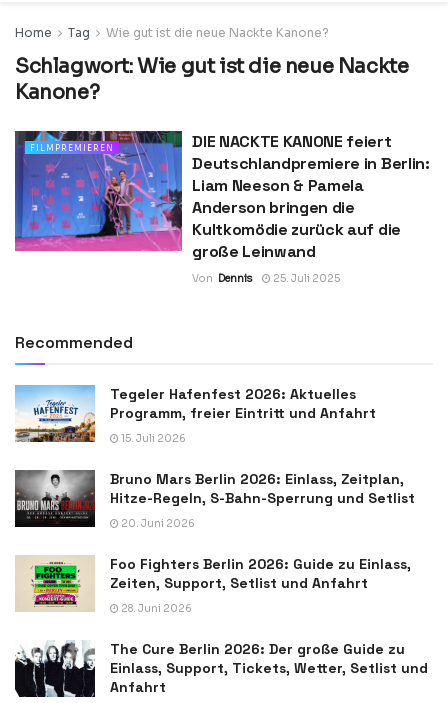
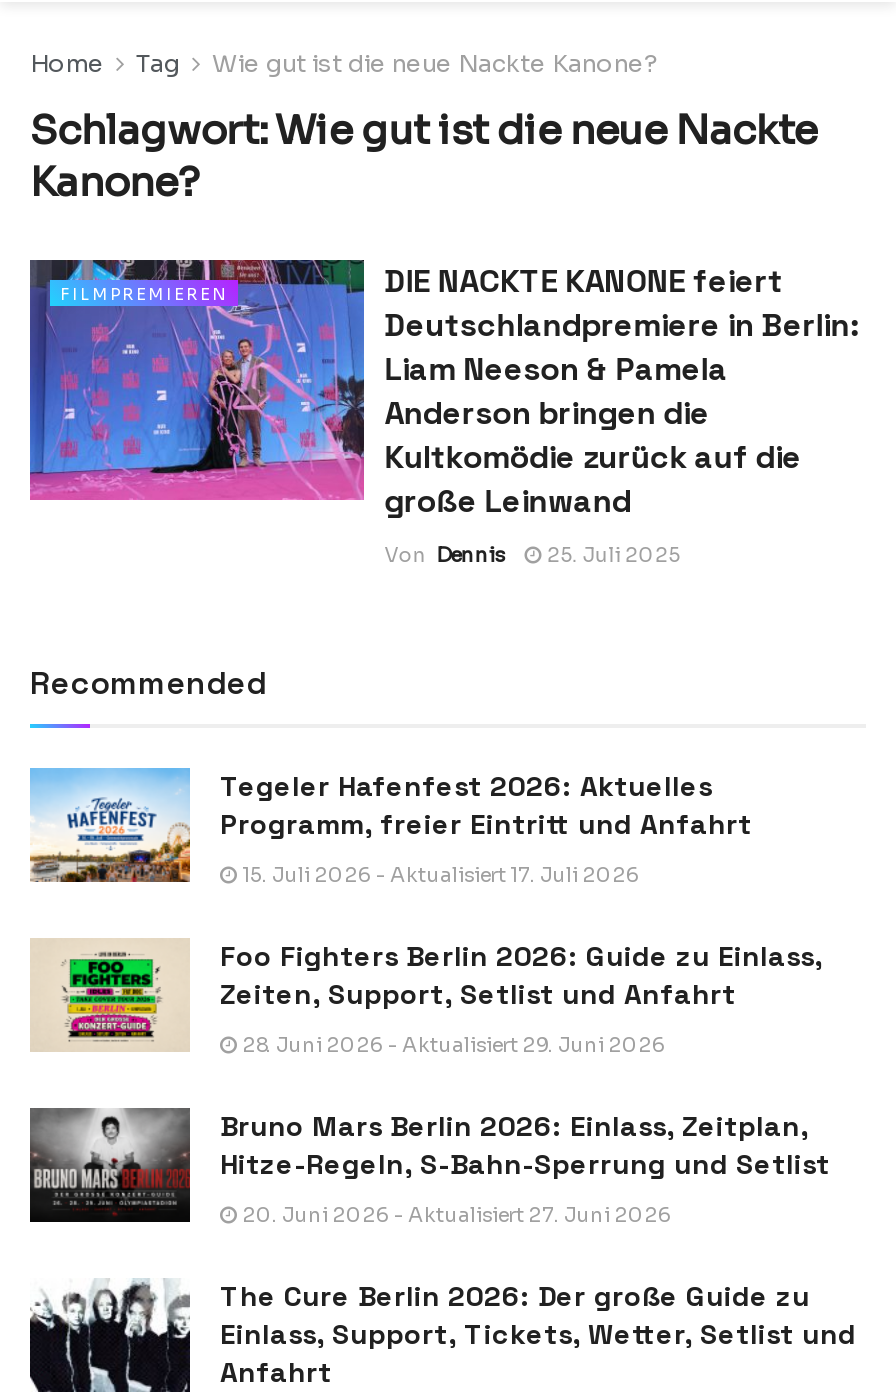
[119,432,186,445] 15. Juli 2026 -> [238,862,666,1058] 15. Juli 2026 - Aktualisiert 17. Juli 2026 | 28. Juni 2026 - Aktualisiert 29. Juni 2026
moved [14,469,415,525] -> [28,1106,830,1218]: [image] | Bruno Mars Berlin 2026: Einlass, Zeitplan, | Hitze-Regeln, S-Bahn-Sperrung und Setlist
[119,517,195,615] 20. Juni 2026 | 28. Juni 2026 -> [238,1202,672,1228] 20. Juni 2026 - Aktualisiert 27. Juni 2026
moved [15,555,411,612] -> [30,938,822,1052]: [image] | Foo Fighters Berlin 2026: Guide zu Einlass, | Zeiten, Support, Setlist und Anfahrt

